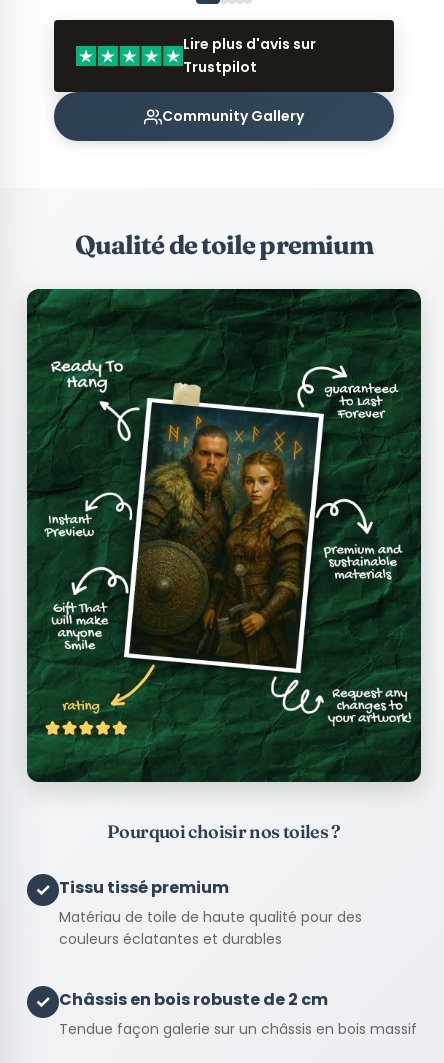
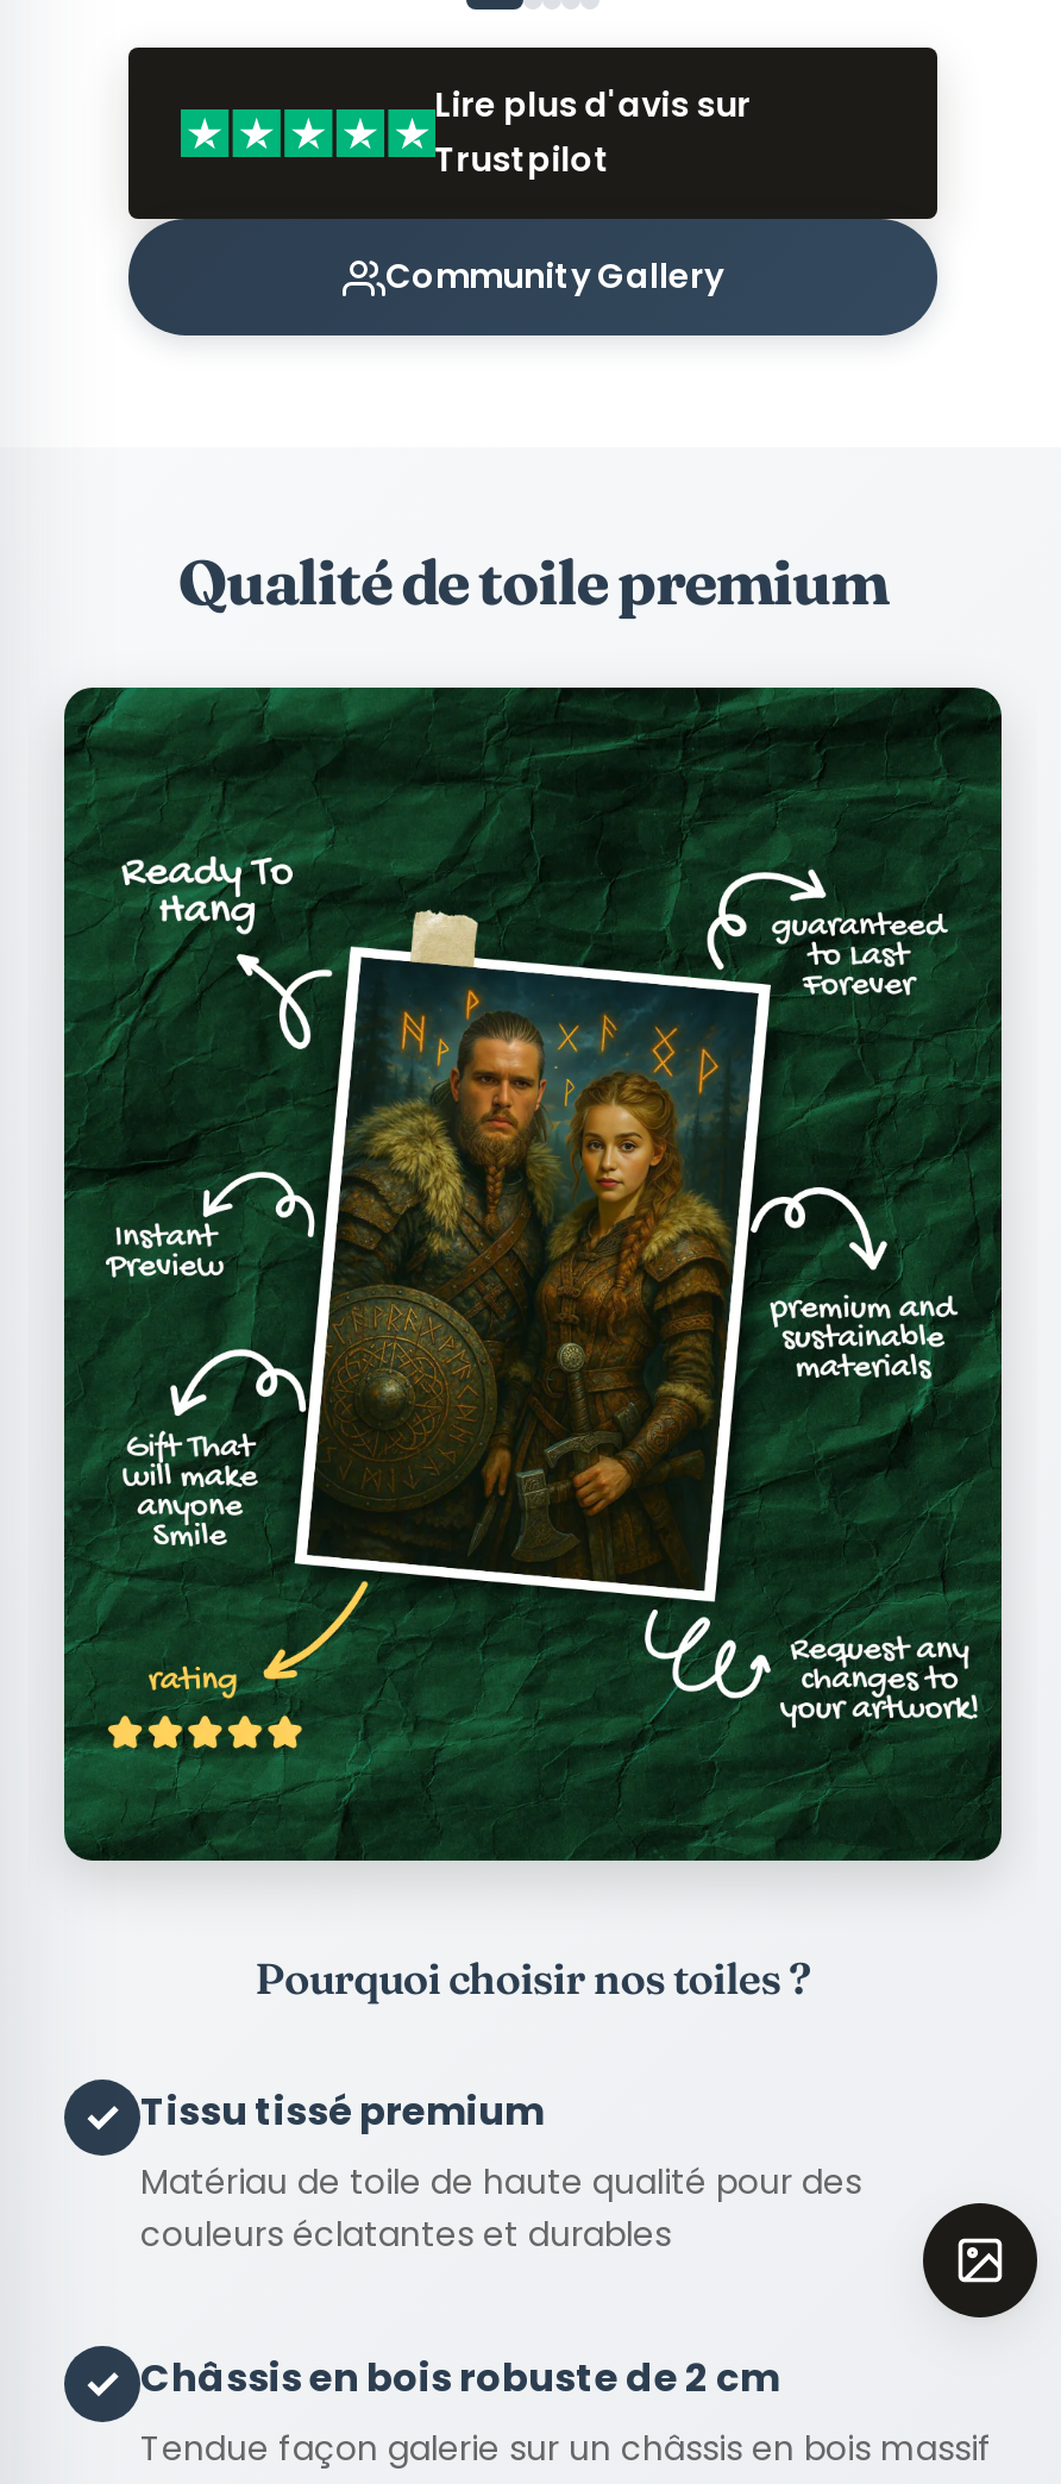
none -> [921,2201,1040,2320] [image]

